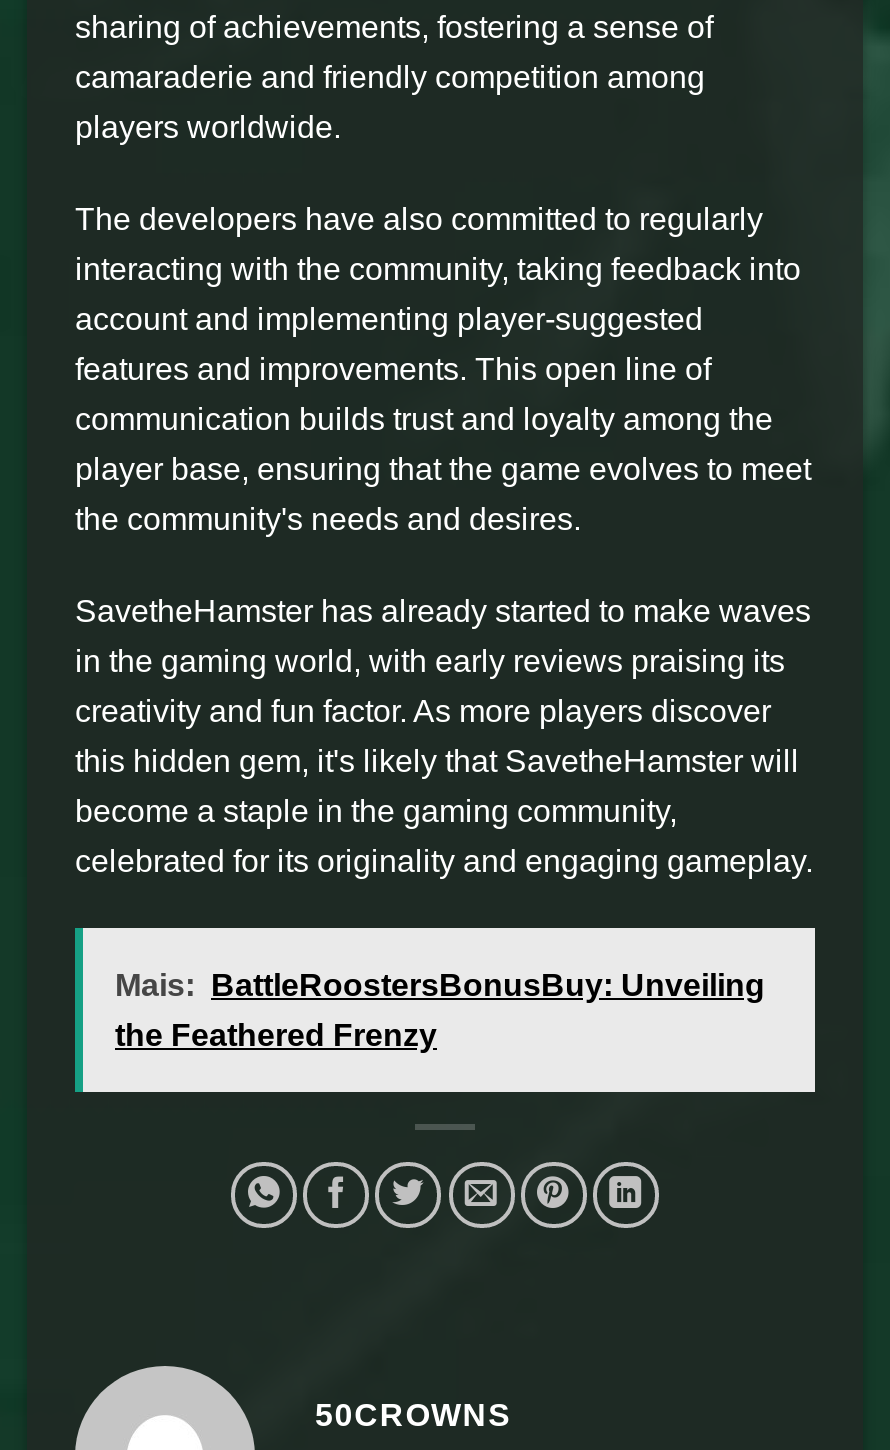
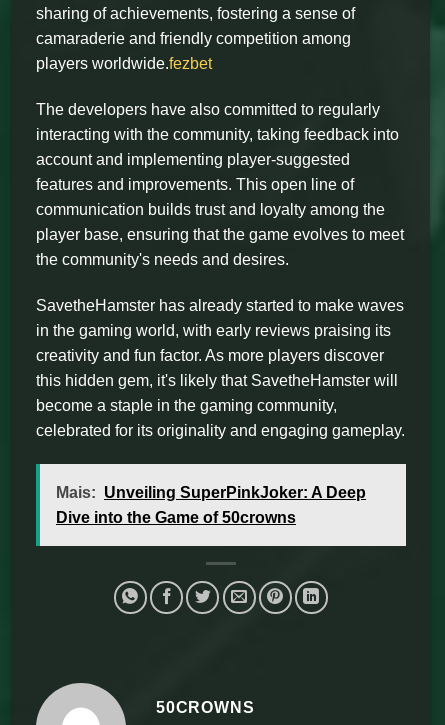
[75,111,341,145] players worldwide. -> [36,55,212,72] players worldwide.fezbet
[115,967,765,1001] Mais: BattleRoostersBonusBuy: Unveiling -> [56,484,366,501] Mais: Unveiling SuperPinkJoker: A Deep
[115,1017,437,1051] the Feathered Frenzy -> [56,509,296,526] Dive into the Game of 50crowns

